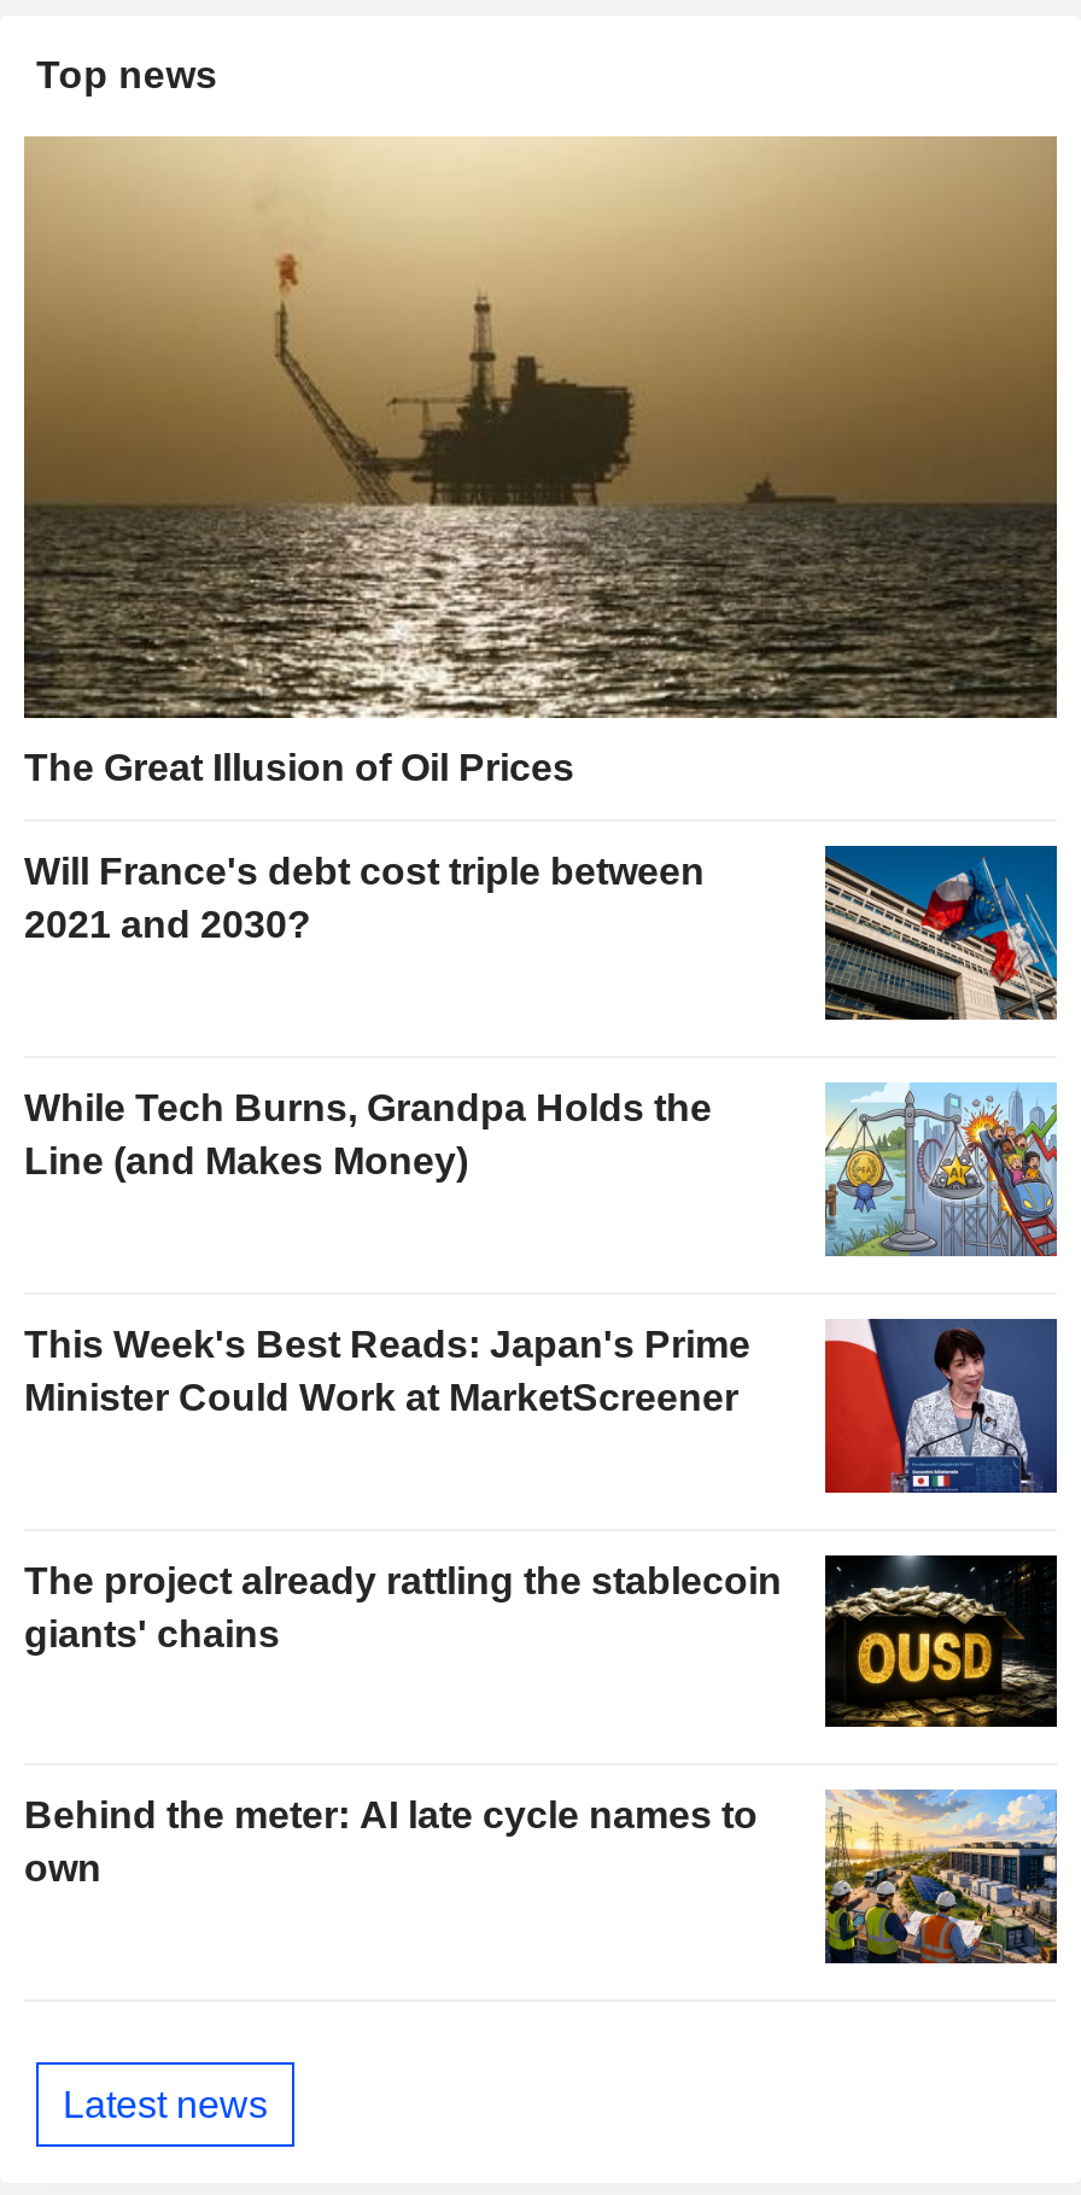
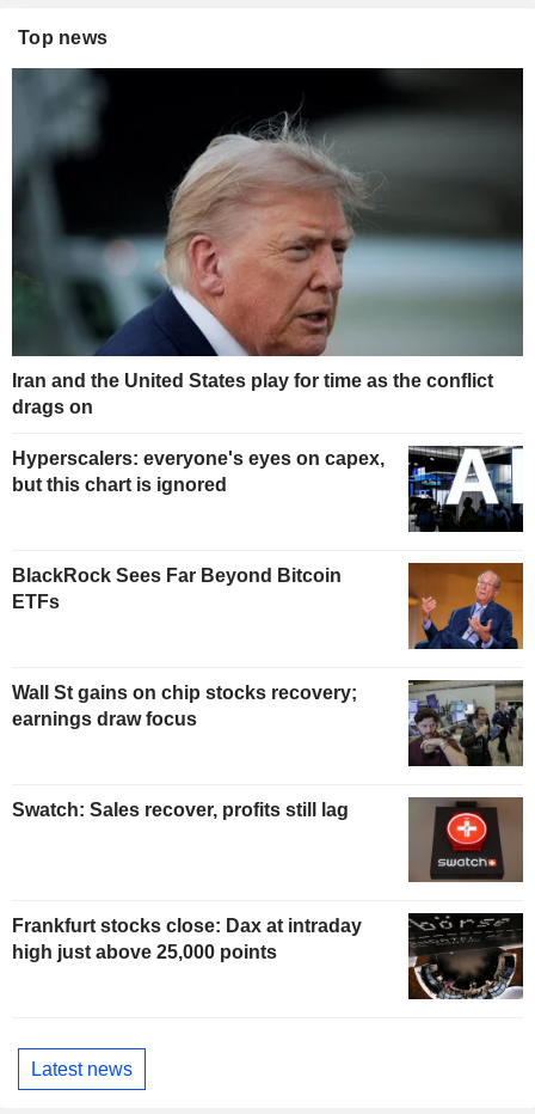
[22,134,1059,788] [image] | The Great Illusion of Oil Prices -> [11,67,524,417] [image] | Iran and the United States play for time as the conflict | drags on
[24,851,705,945] Will France's debt cost triple between | 2021 and 2030? -> [12,448,385,495] Hyperscalers: everyone's eyes on capex, | but this chart is ignored
[823,843,1059,1022] [image] -> [408,445,524,533] [image]
[24,1087,712,1181] While Tech Burns, Grandpa Holds the | Line (and Makes Money) -> [12,565,342,612] BlackRock Sees Far Beyond Bitcoin | ETFs
[823,1082,1059,1259] [image] -> [407,562,524,650] [image]
[24,1323,750,1417] This Week's Best Reads: Japan's Prime | Minister Could Work at MarketScreener -> [12,682,357,729] Wall St gains on chip stocks recovery; | earnings draw focus
[823,1319,1057,1495] [image] -> [407,679,523,767] [image]
[24,1559,782,1653] The project already rattling the stablecoin | giants' chains -> [12,799,349,819] Swatch: Sales recover, profits still lag
[823,1553,1059,1729] [image] -> [407,796,524,883] [image]
[24,1787,1059,1966] [image] | Behind the meter: AI late cycle names to | own -> [12,912,523,1000] [image] | Frankfurt stocks close: Dax at intraday | high just above 25,000 points

